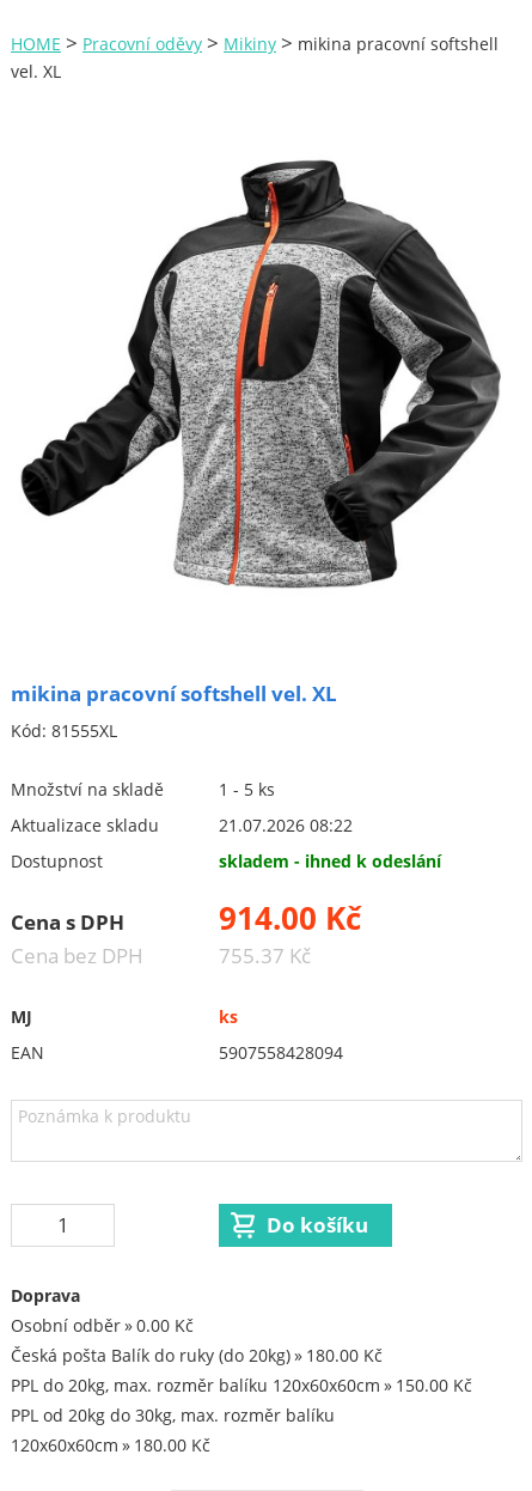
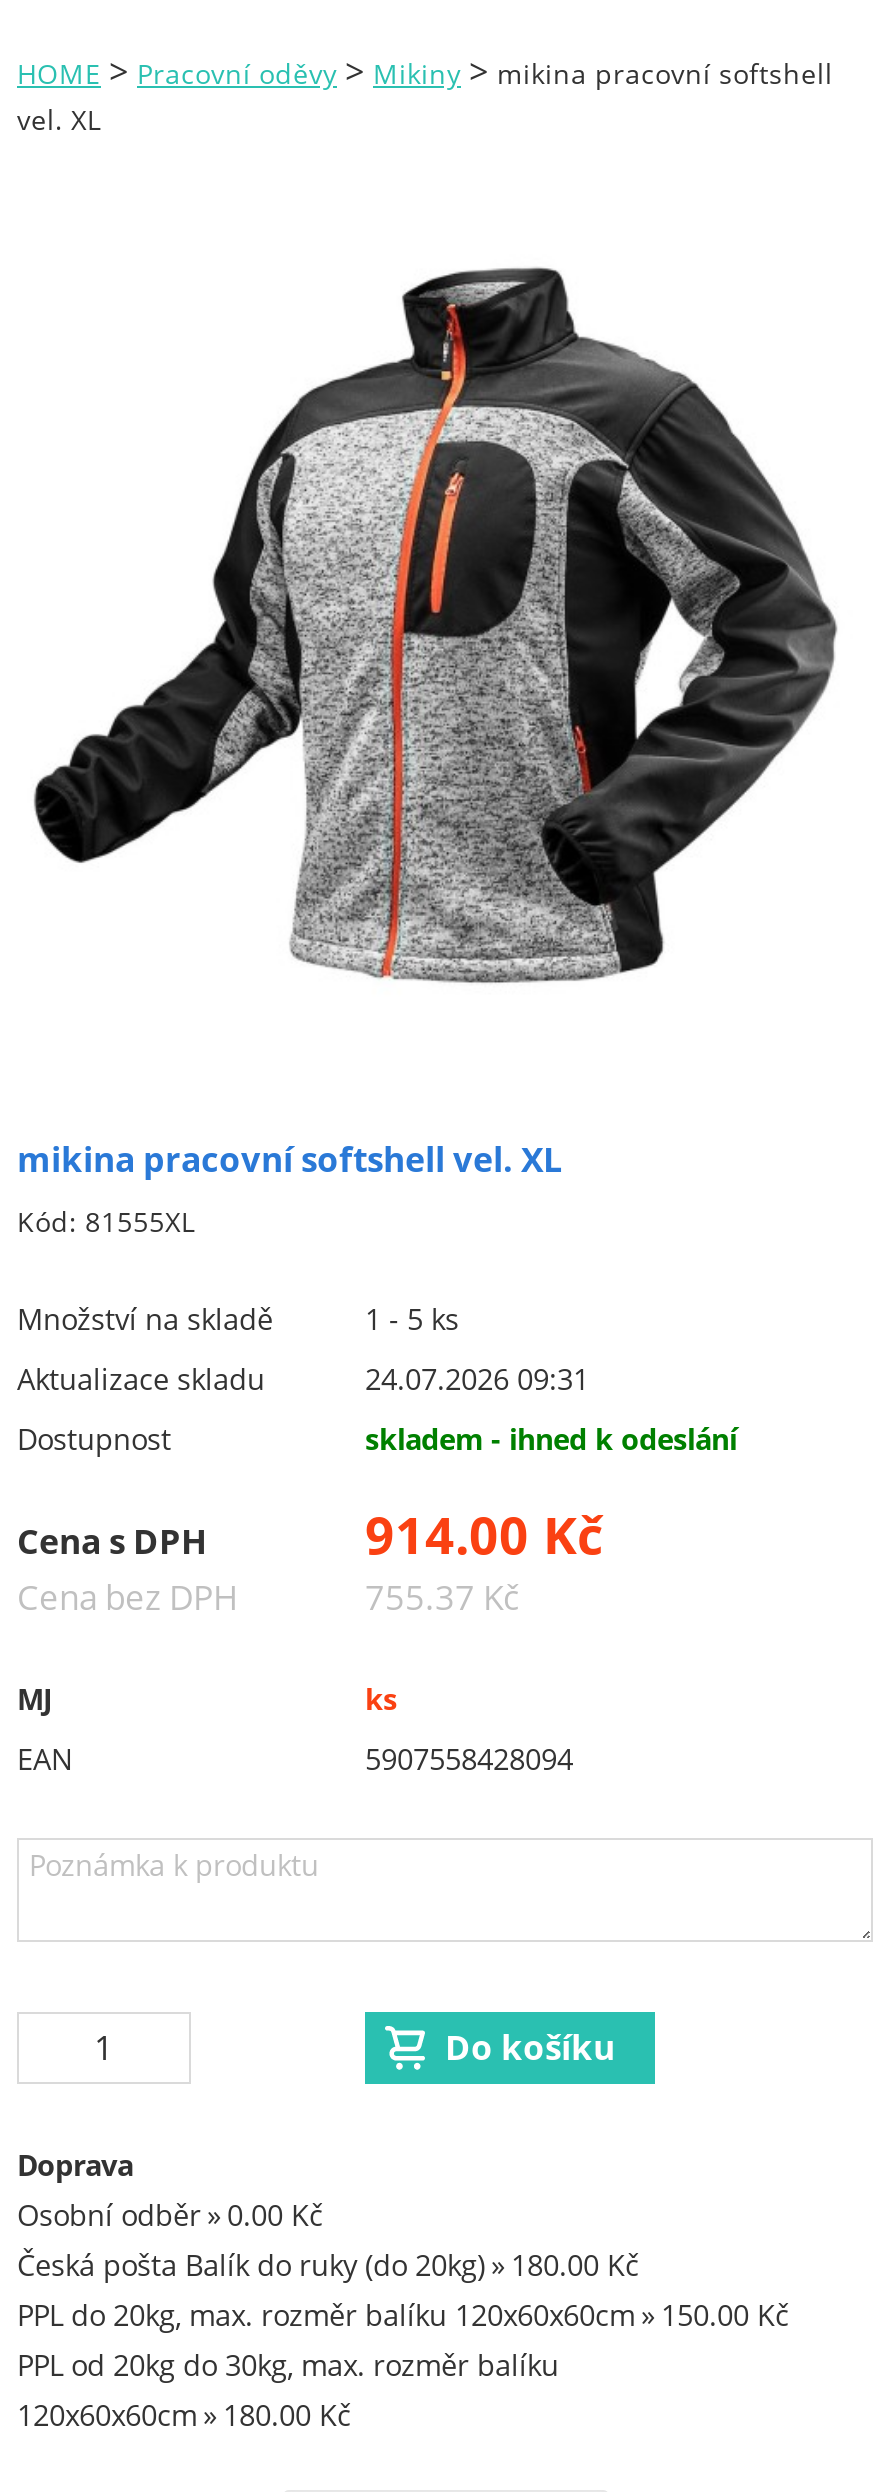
[219,814,353,836] 21.07.2026 08:22 -> [365,1360,589,1398] 24.07.2026 09:31

